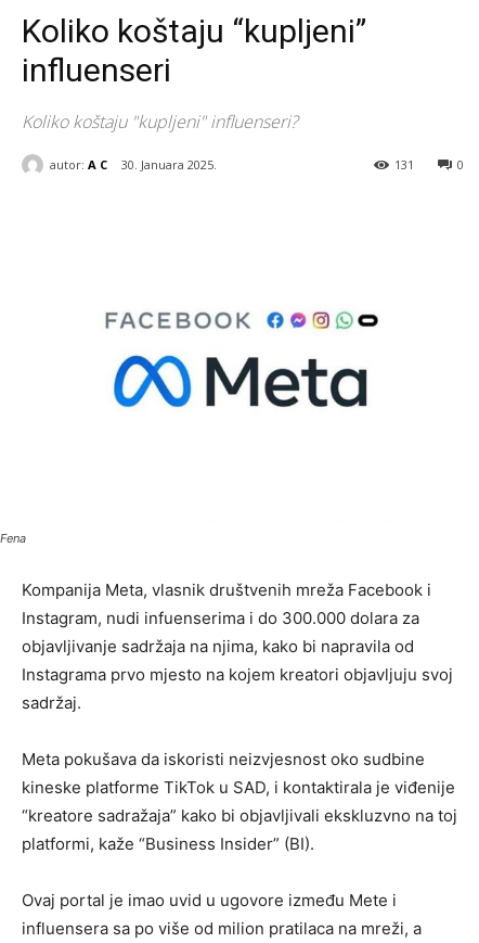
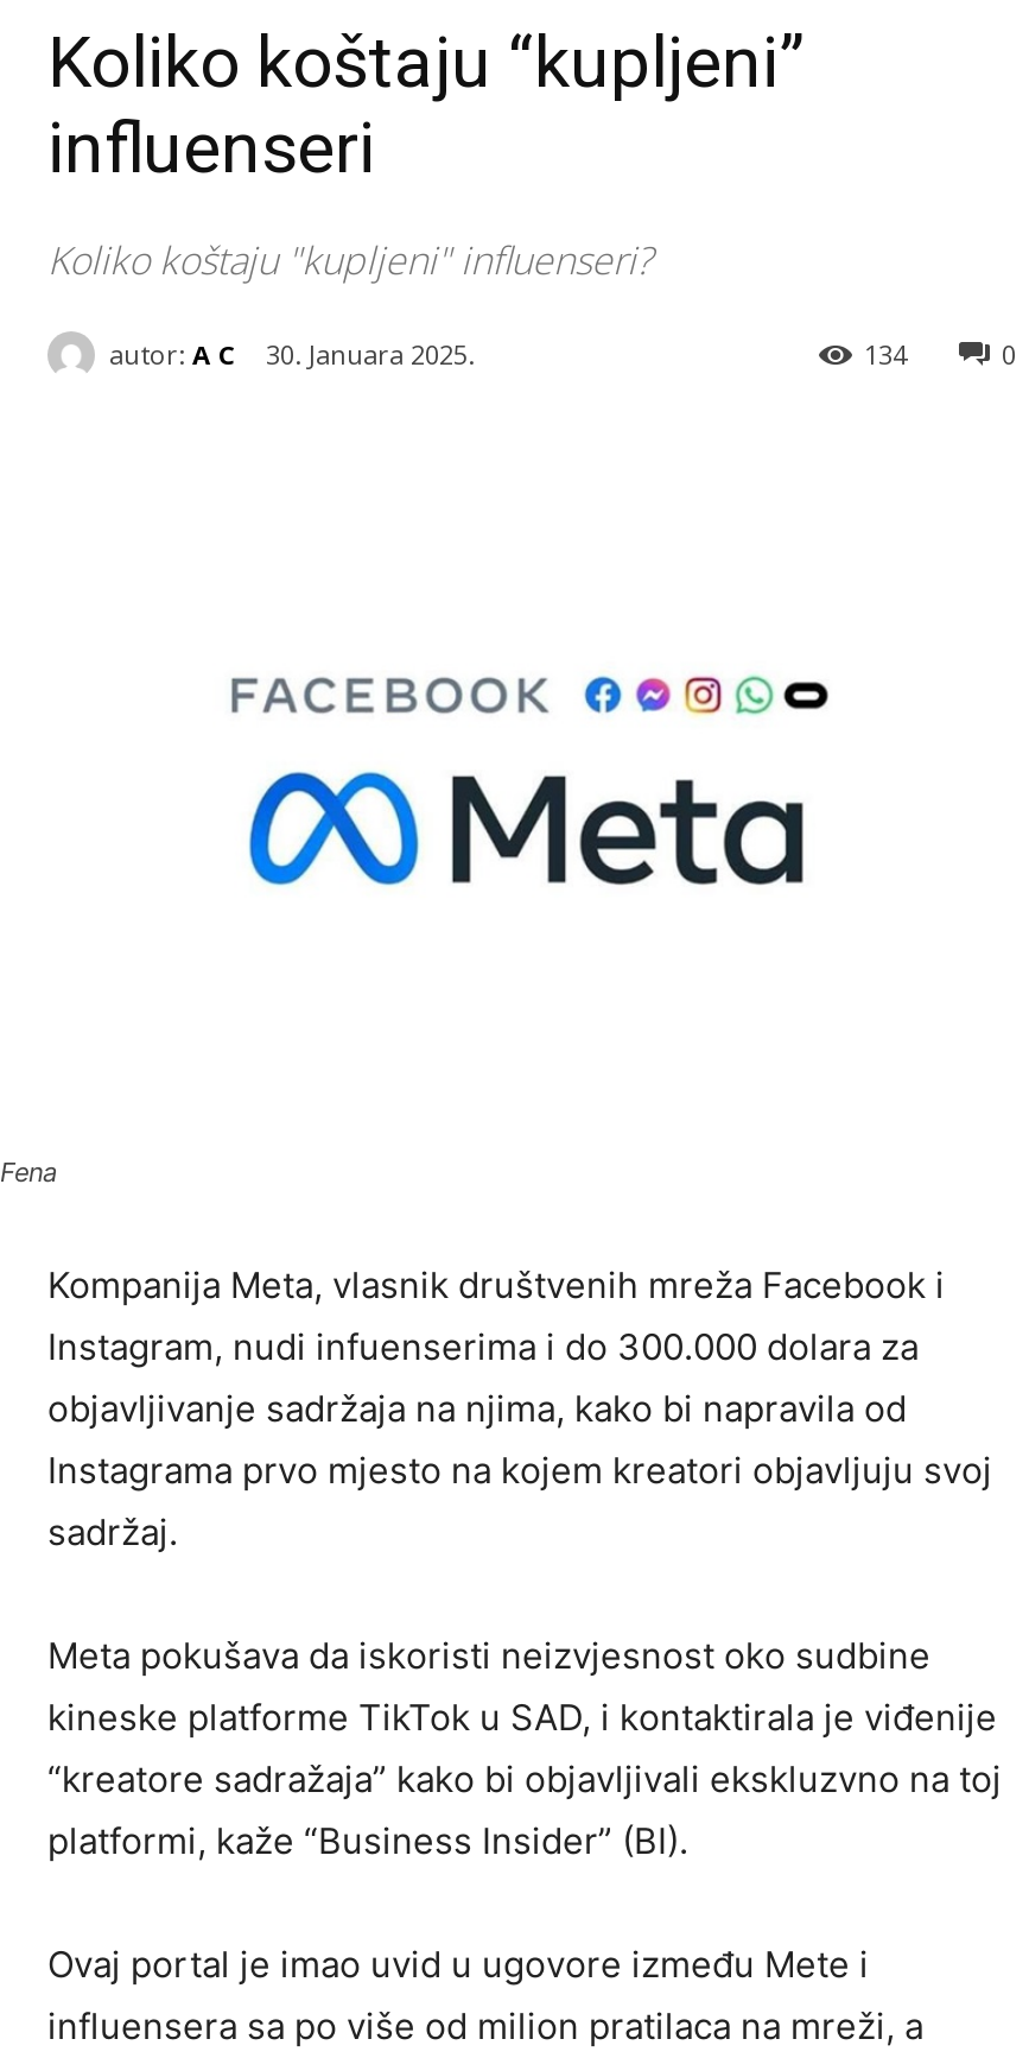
[394,156,414,173] 131 -> [864,336,907,372] 134

